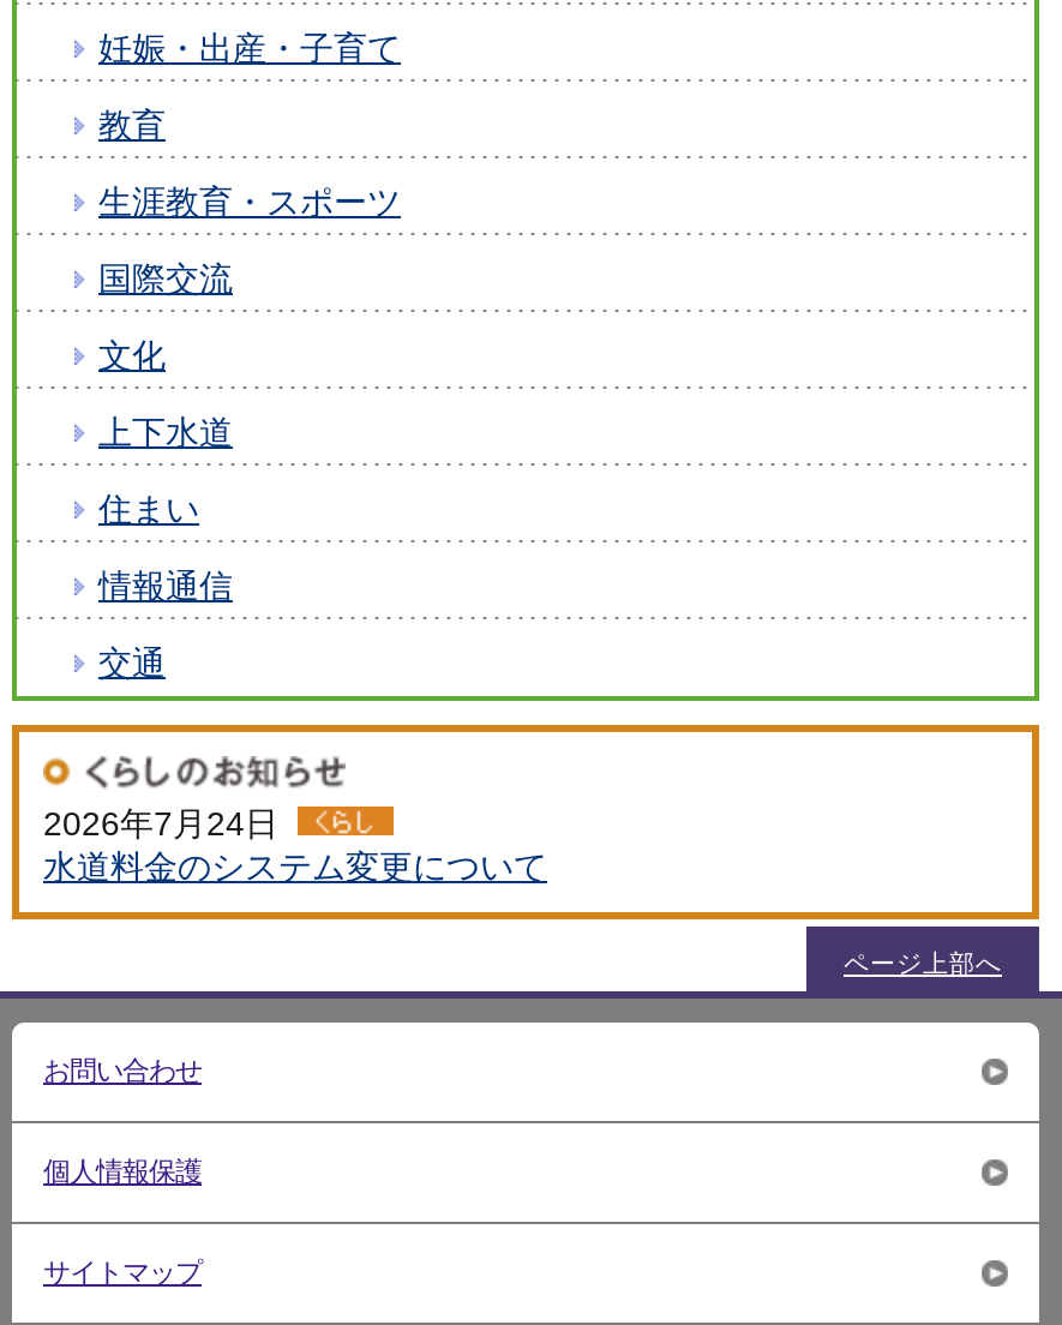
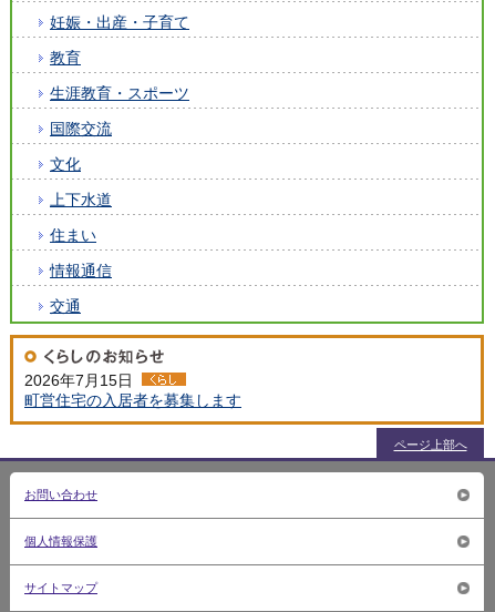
[43,805,547,886] 2026年7月24日 | 水道料金のシステム変更について -> [24,372,241,409] 2026年7月15日 | 町営住宅の入居者を募集します

